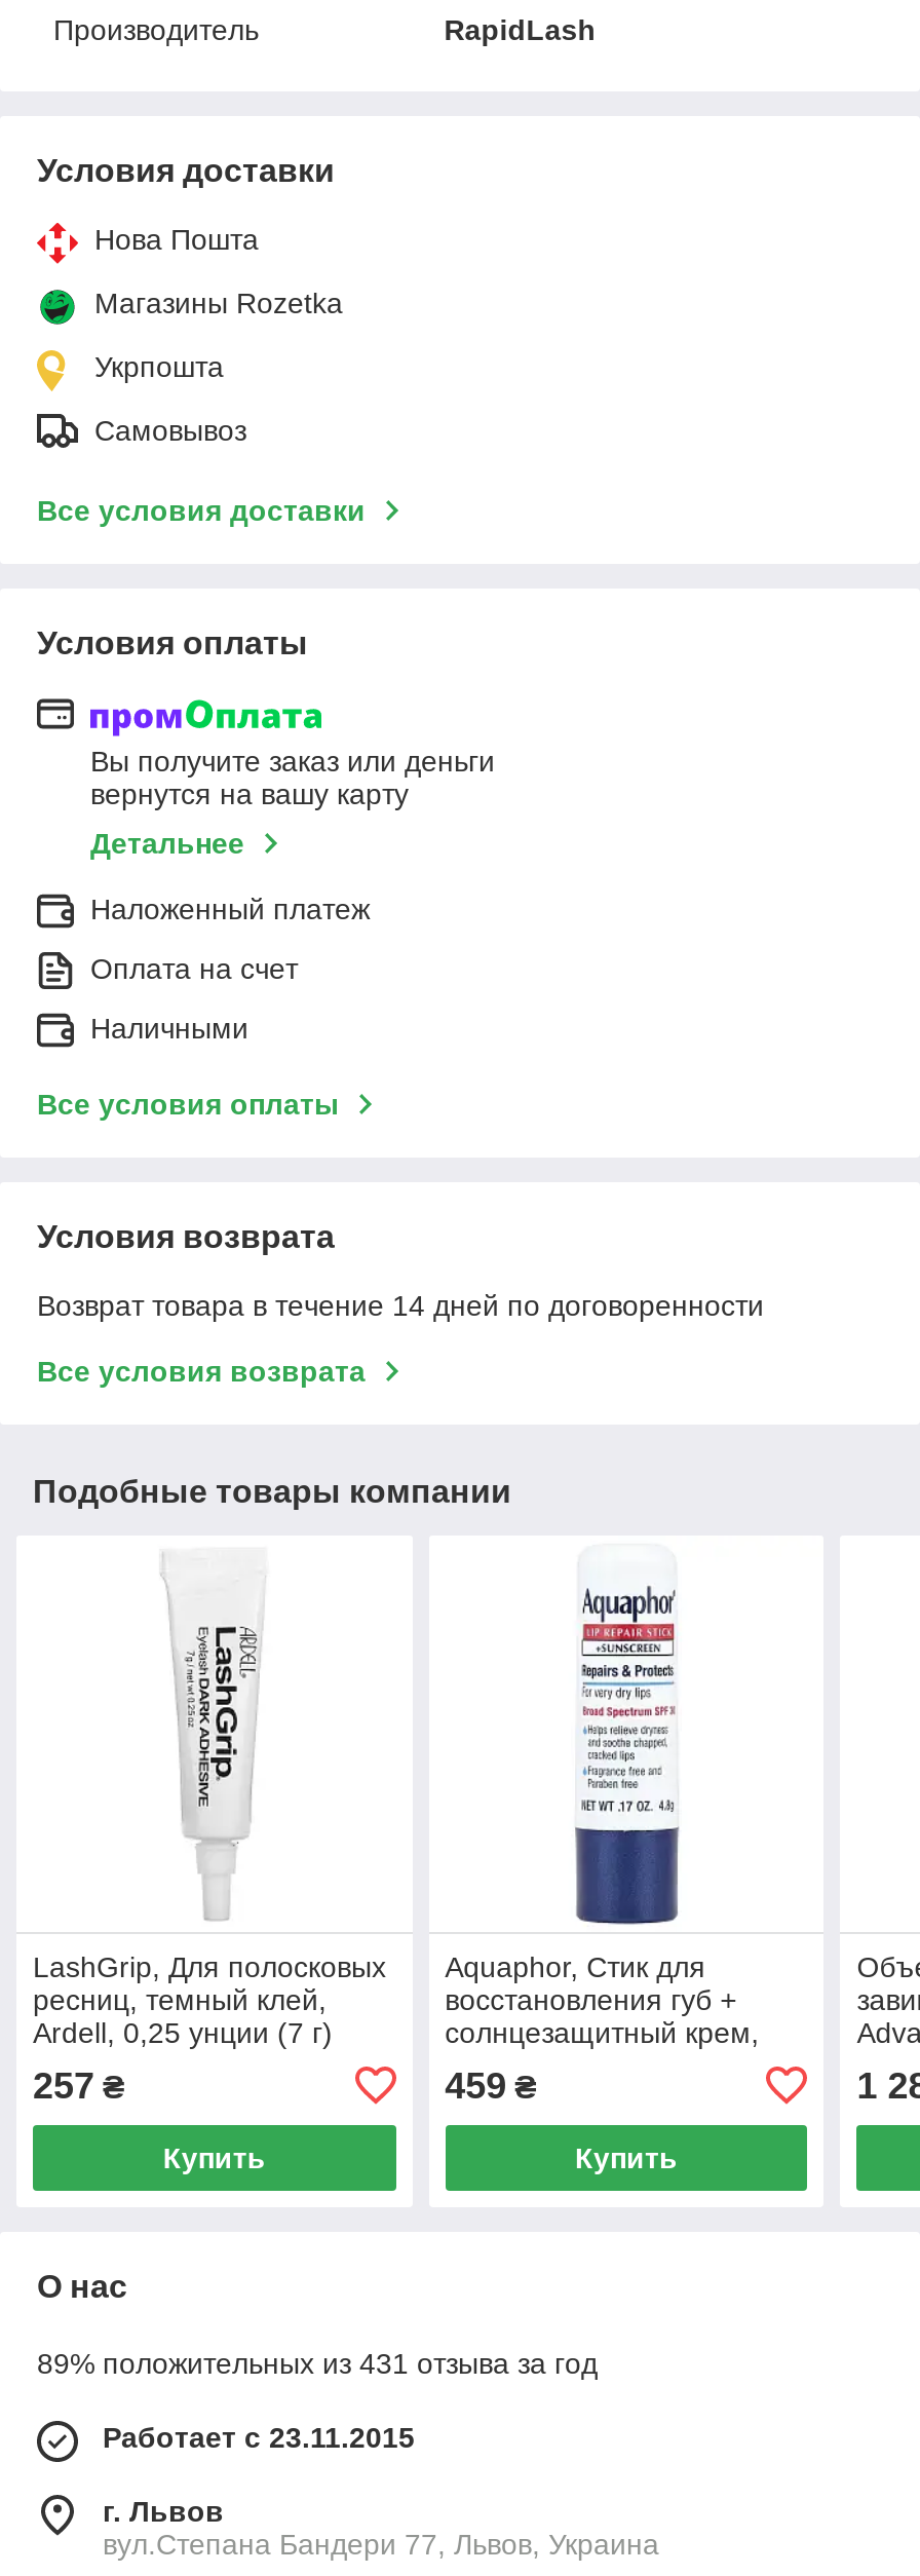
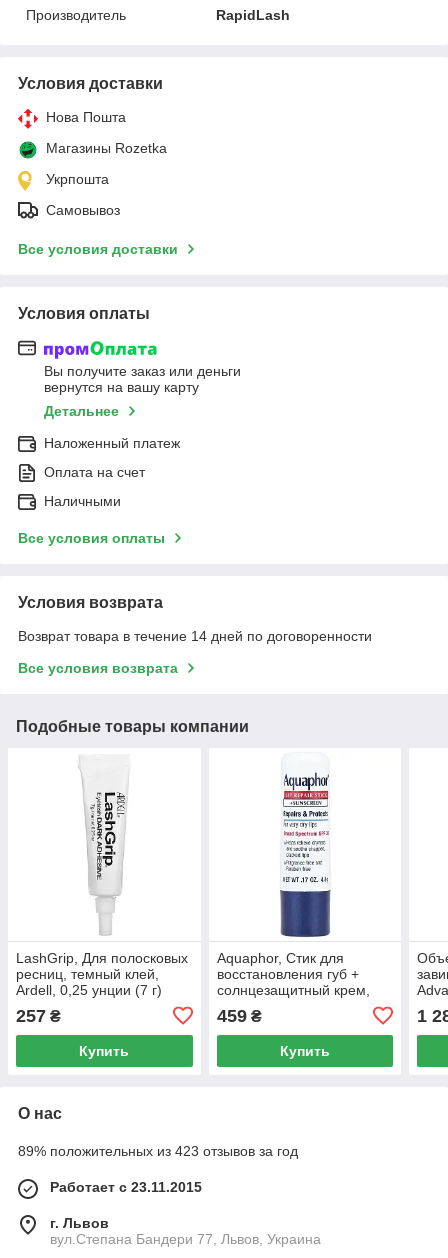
[37,2347,598,2379] 89% положительных из 431 отзыва за год -> [18,1143,298,1159] 89% положительных из 423 отзывов за год

